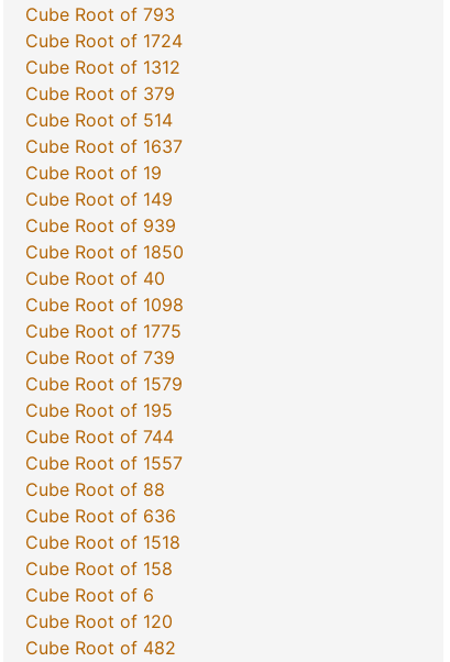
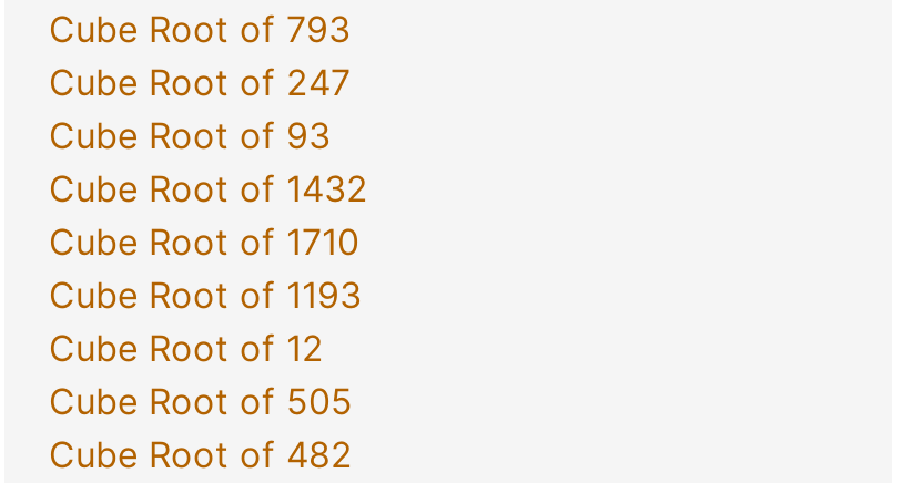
[25,30,184,632] Cube Root of 1724 | Cube Root of 1312 | Cube Root of 379 | Cube Root of 514 | Cube Root of 1637 | Cube Root of 19 | Cube Root of 149 | Cube Root of 939 | Cube Root of 1850 | Cube Root of 40 | Cube Root of 1098 | Cube Root of 1775 | Cube Root of 739 | Cube Root of 1579 | Cube Root of 195 | Cube Root of 744 | Cube Root of 1557 | Cube Root of 88 | Cube Root of 636 | Cube Root of 1518 | Cube Root of 158 | Cube Root of 6 | Cube Root of 120 -> [49,60,368,423] Cube Root of 247 | Cube Root of 93 | Cube Root of 1432 | Cube Root of 1710 | Cube Root of 1193 | Cube Root of 12 | Cube Root of 505

